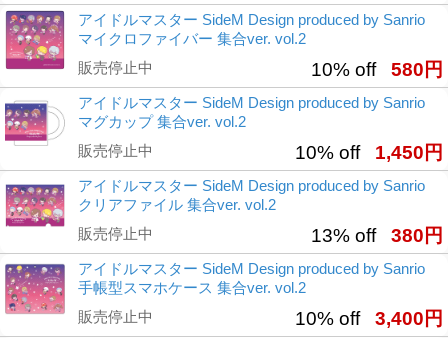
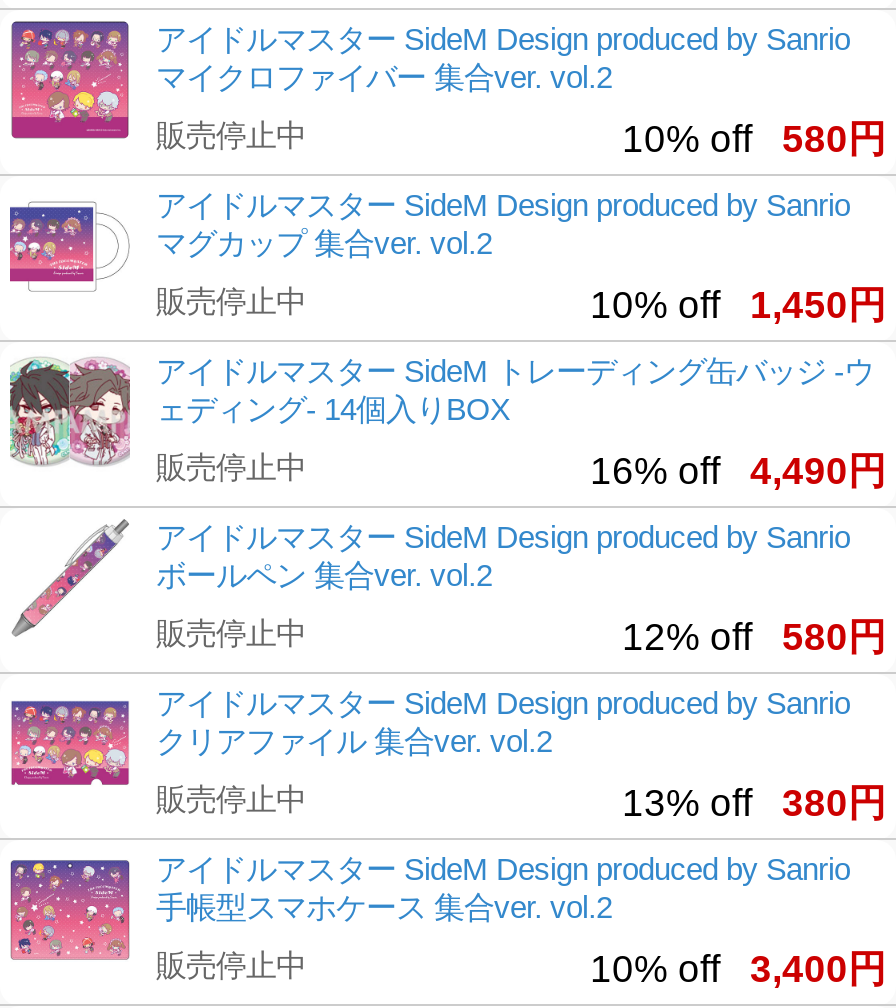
none -> [8,354,886,658] [image] | アイドルマスター SideM トレーディング缶バッジ -ウ | ェディング- 14個入りBOX | 販売停止中 | 16% off 4,490円 | アイドルマスター SideM Design produced by Sanrio | ボールペン 集合ver. vol.2 | 販売停止中 | 12% off 580円
none -> [10,518,128,638] [image]

